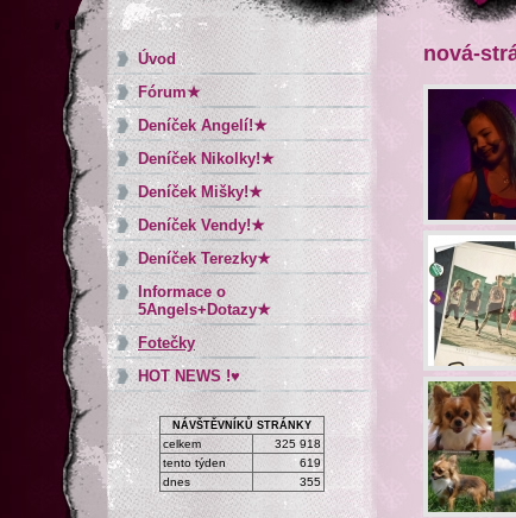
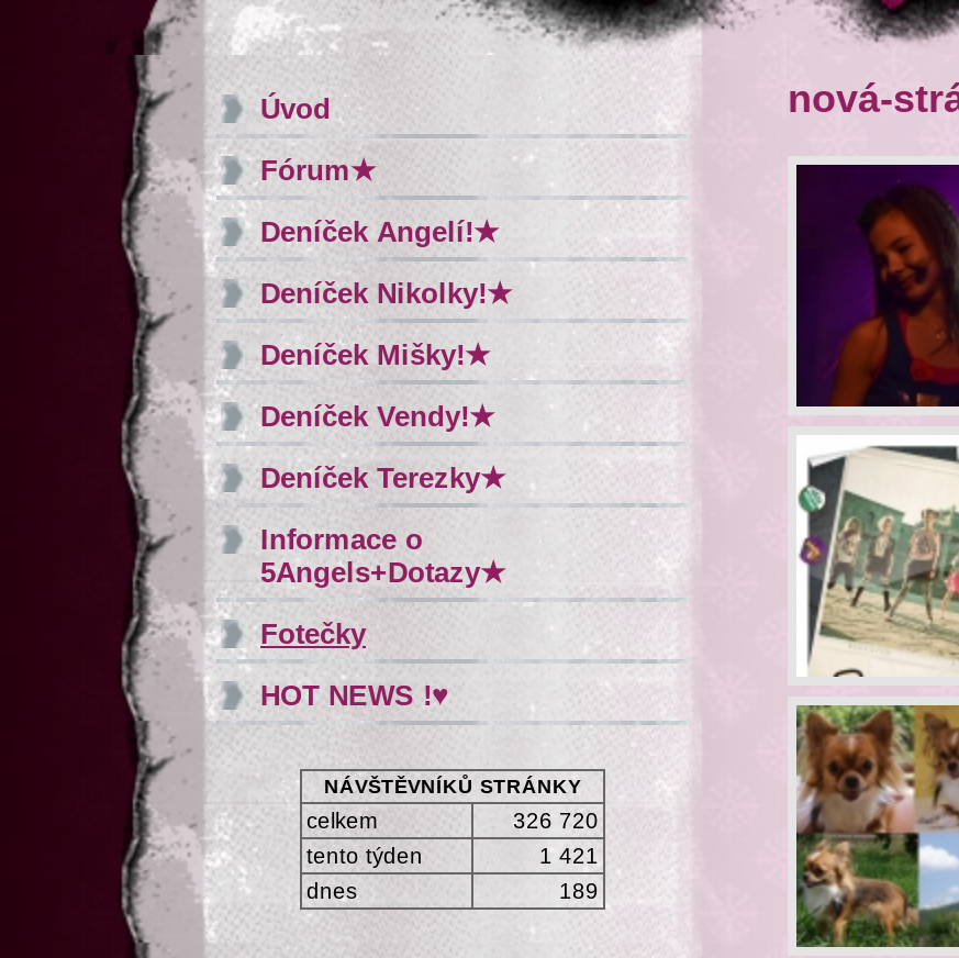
[275,437,321,450] 325 918 -> [513,809,599,833] 326 720
[300,456,321,469] 619 -> [539,844,599,868] 1 421
[300,475,321,488] 355 -> [559,879,599,903] 189

